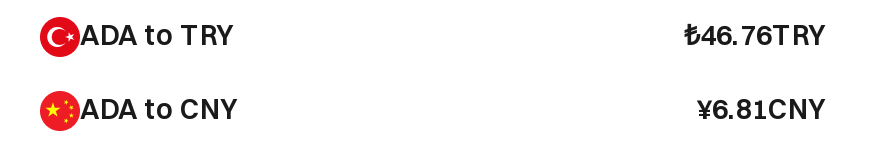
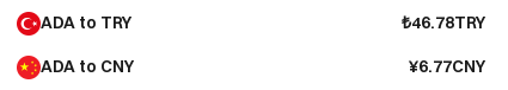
[684,17,824,53] ₺46.76TRY -> [402,12,485,33] ₺46.78TRY
[696,91,824,127] ¥6.81CNY -> [409,56,485,77] ¥6.77CNY

